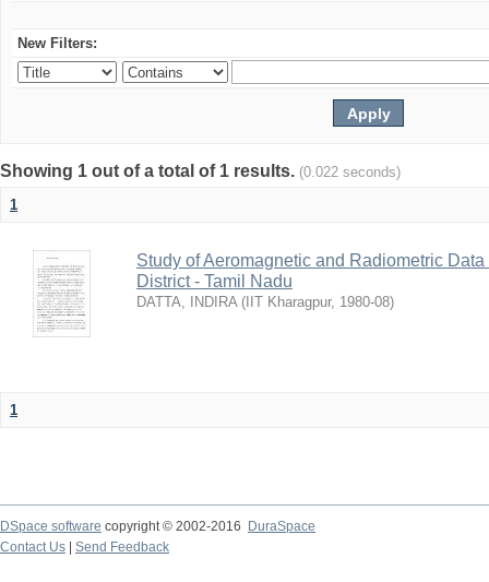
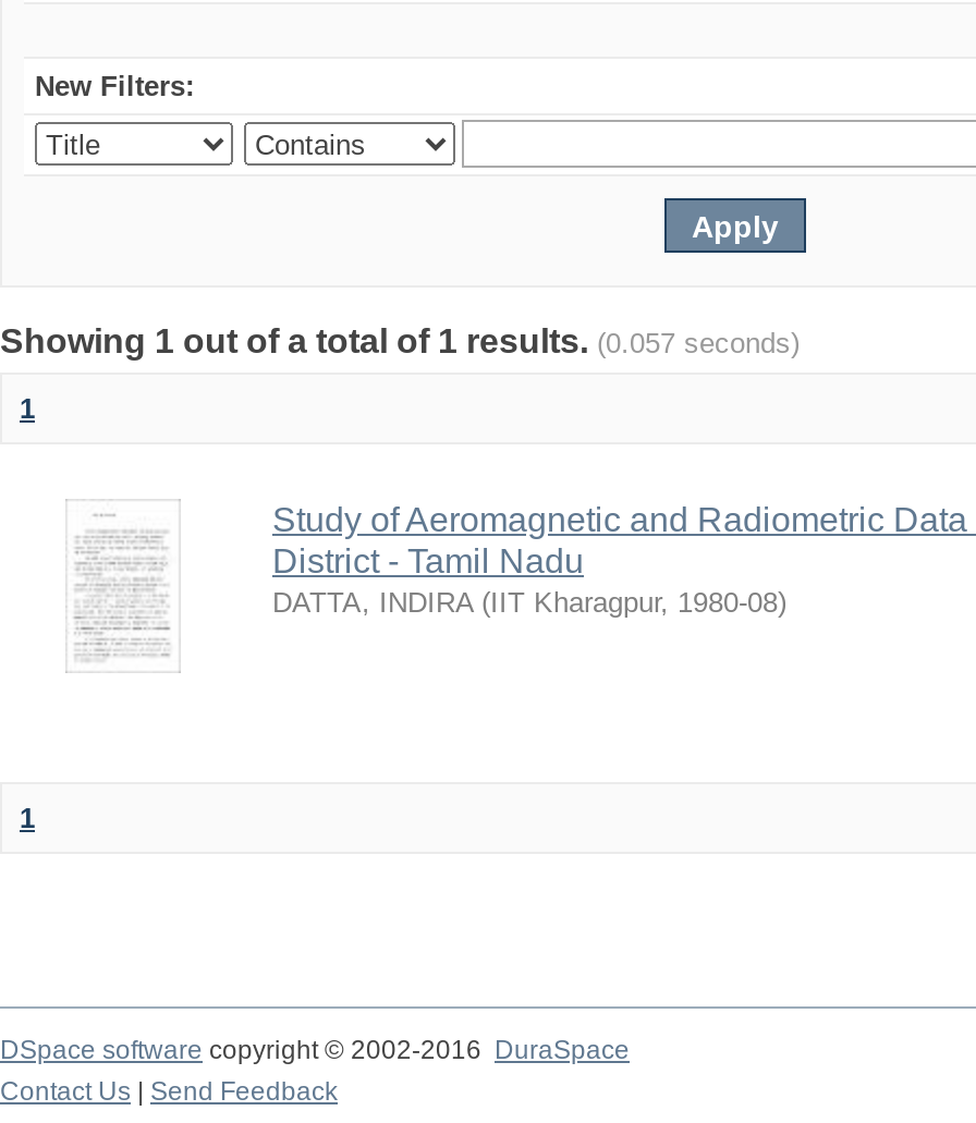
[0,162,401,180] Showing 1 out of a total of 1 results. (0.022 seconds) -> [0,322,800,359] Showing 1 out of a total of 1 results. (0.057 seconds)

